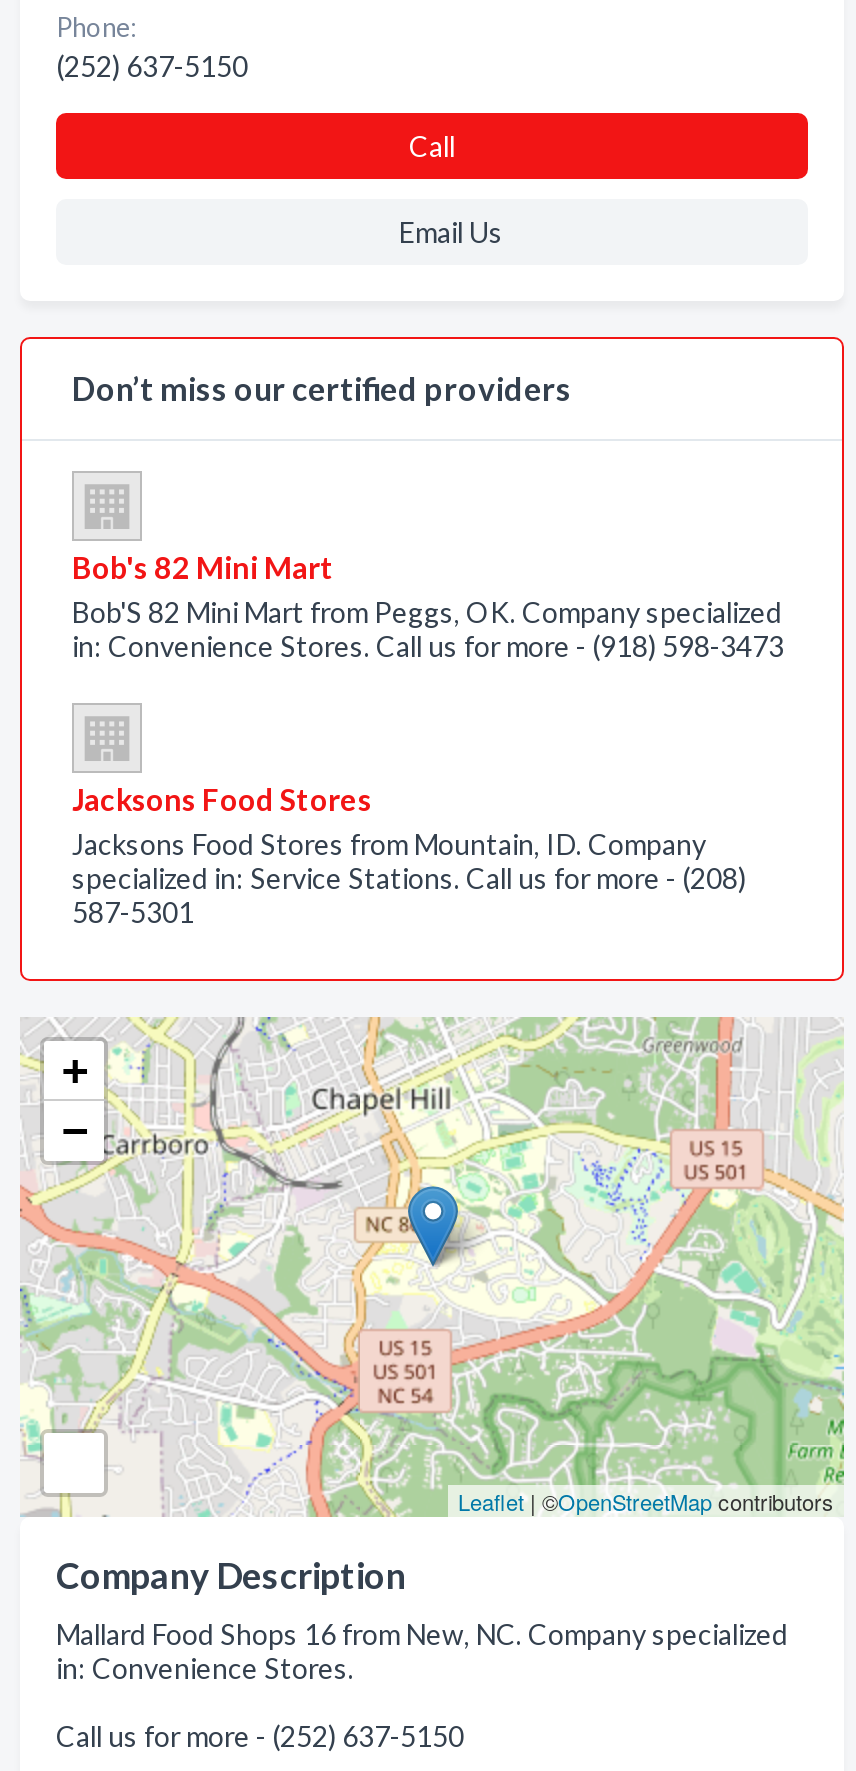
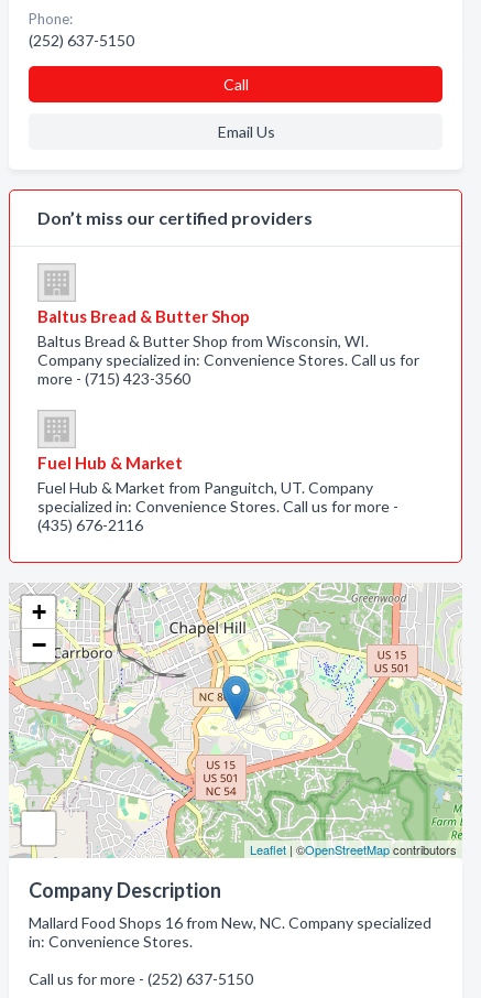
[72,549,784,663] Bob's 82 Mini Mart | Bob'S 82 Mini Mart from Peggs, OK. Company specialized | in: Convenience Stores. Call us for more - (918) 598-3473 -> [37,306,419,388] Baltus Bread & Butter Shop | Baltus Bread & Butter Shop from Wisconsin, WI. | Company specialized in: Convenience Stores. Call us for | more - (715) 423-3560
[72,781,746,929] Jacksons Food Stores | Jacksons Food Stores from Mountain, ID. Company | specialized in: Service Stations. Call us for more - (208) | 587-5301 -> [37,453,398,534] Fuel Hub & Market | Fuel Hub & Market from Panguitch, UT. Company | specialized in: Convenience Stores. Call us for more - | (435) 676-2116

